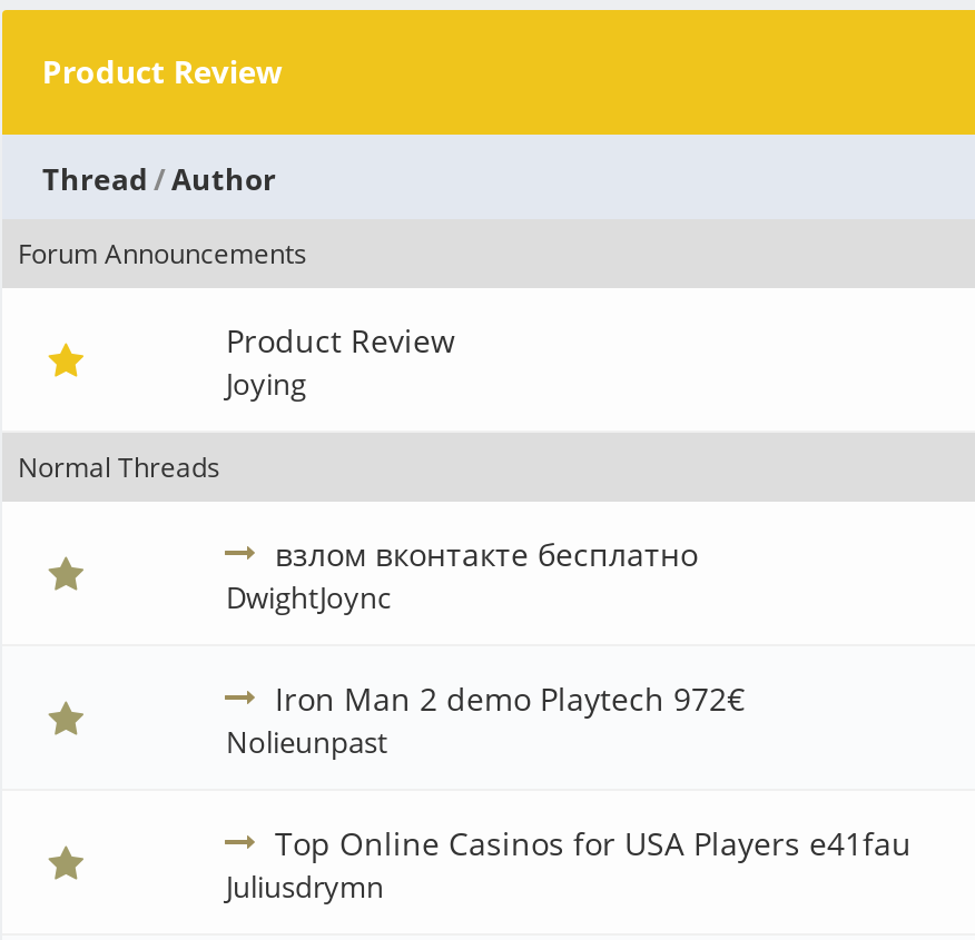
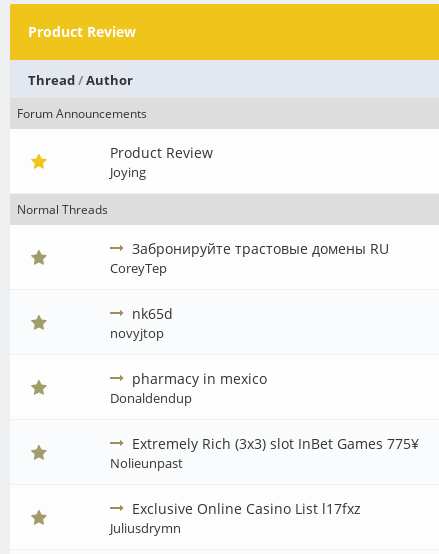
[226,533,744,720] взлом вконтакте бесплатно | DwightJoync | Iron Man 2 demo Playtech 972€ -> [110,239,419,453] Забронируйте трастовые домены RU | CoreyTep | nk65d | novyjtop | pharmacy in mexico | Donaldendup | Extremely Rich (3x3) slot InBet Games 775¥
[275,822,911,865] Top Online Casinos for USA Players e41fau -> [132,499,361,518] Exclusive Online Casino List l17fxz

